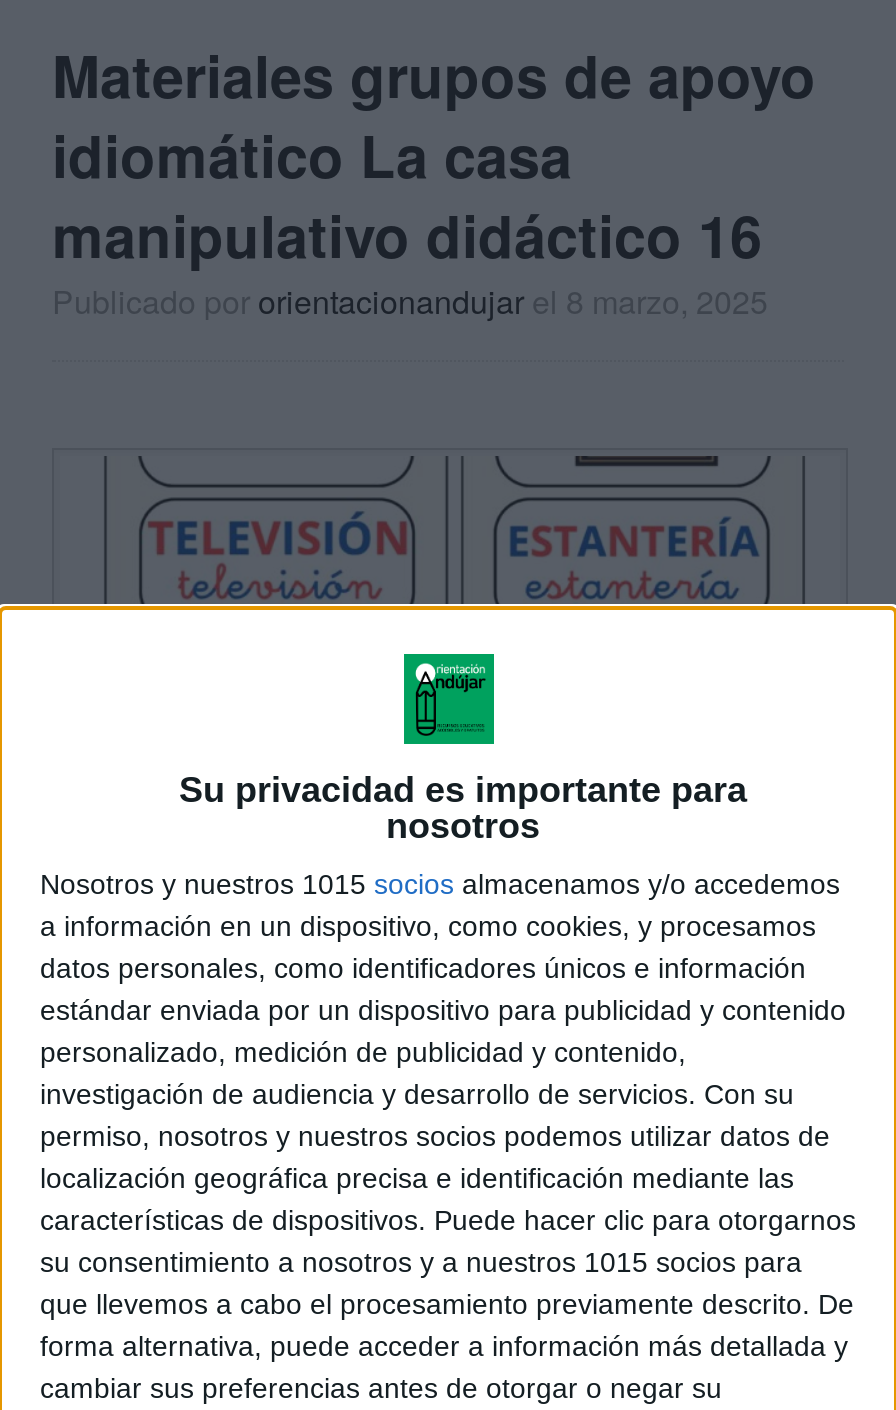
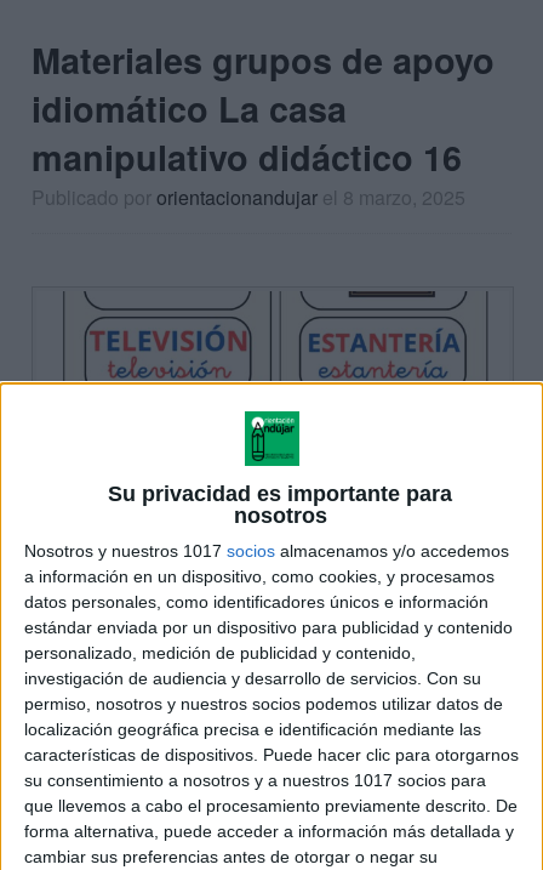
[40,867,840,899] Nosotros y nuestros 1015 socios almacenamos y/o accedemos -> [24,541,509,560] Nosotros y nuestros 1017 socios almacenamos y/o accedemos
[40,1245,802,1277] su consentimiento a nosotros y a nuestros 1015 socios para -> [24,770,486,790] su consentimiento a nosotros y a nuestros 1017 socios para

